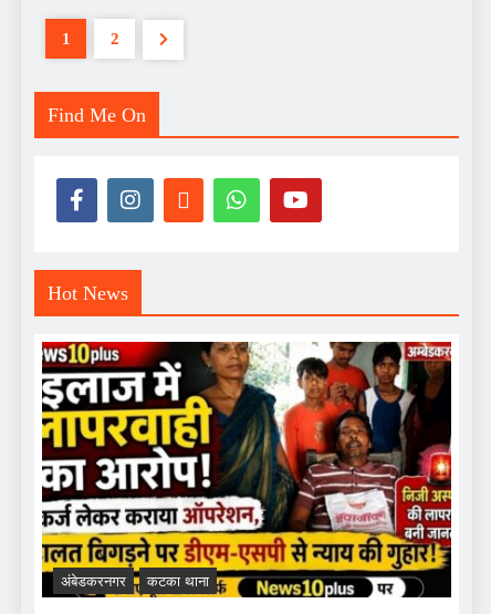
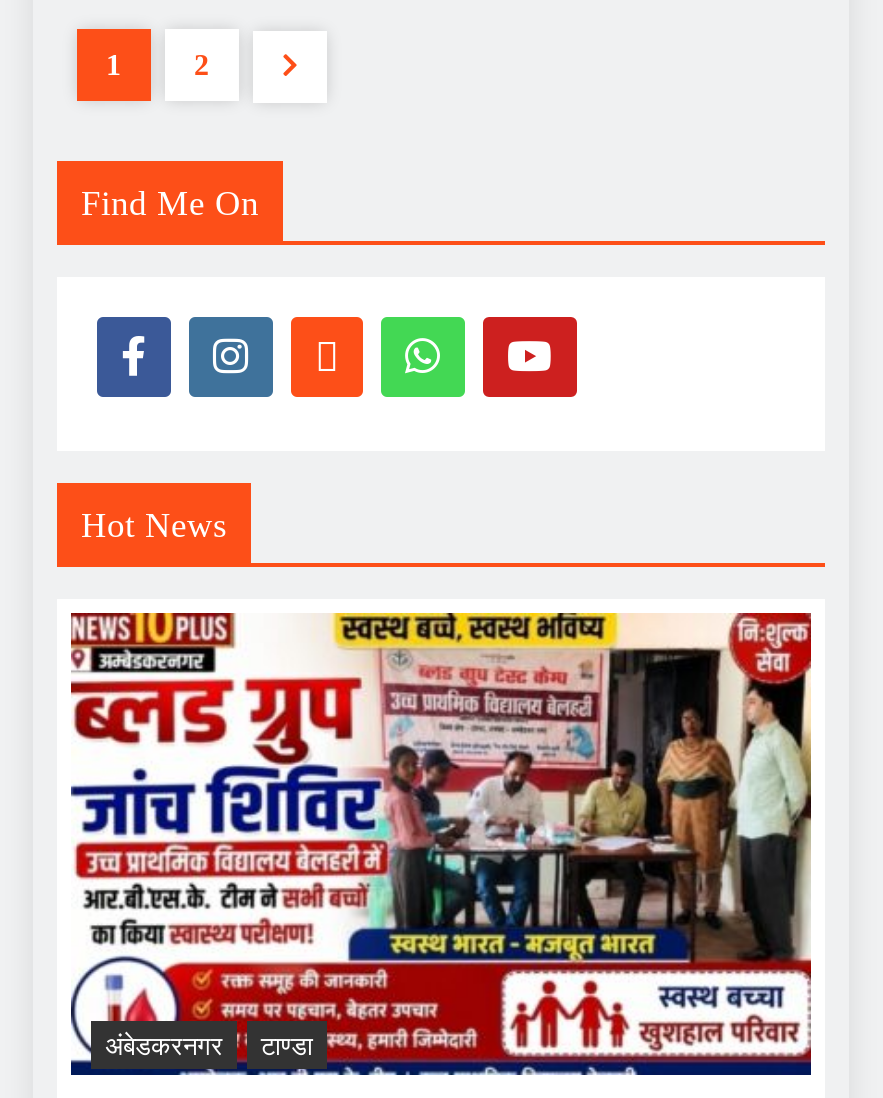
[41,341,452,599] [image] | कटका थाना -> [69,611,813,1077] [image] | टाण्डा

